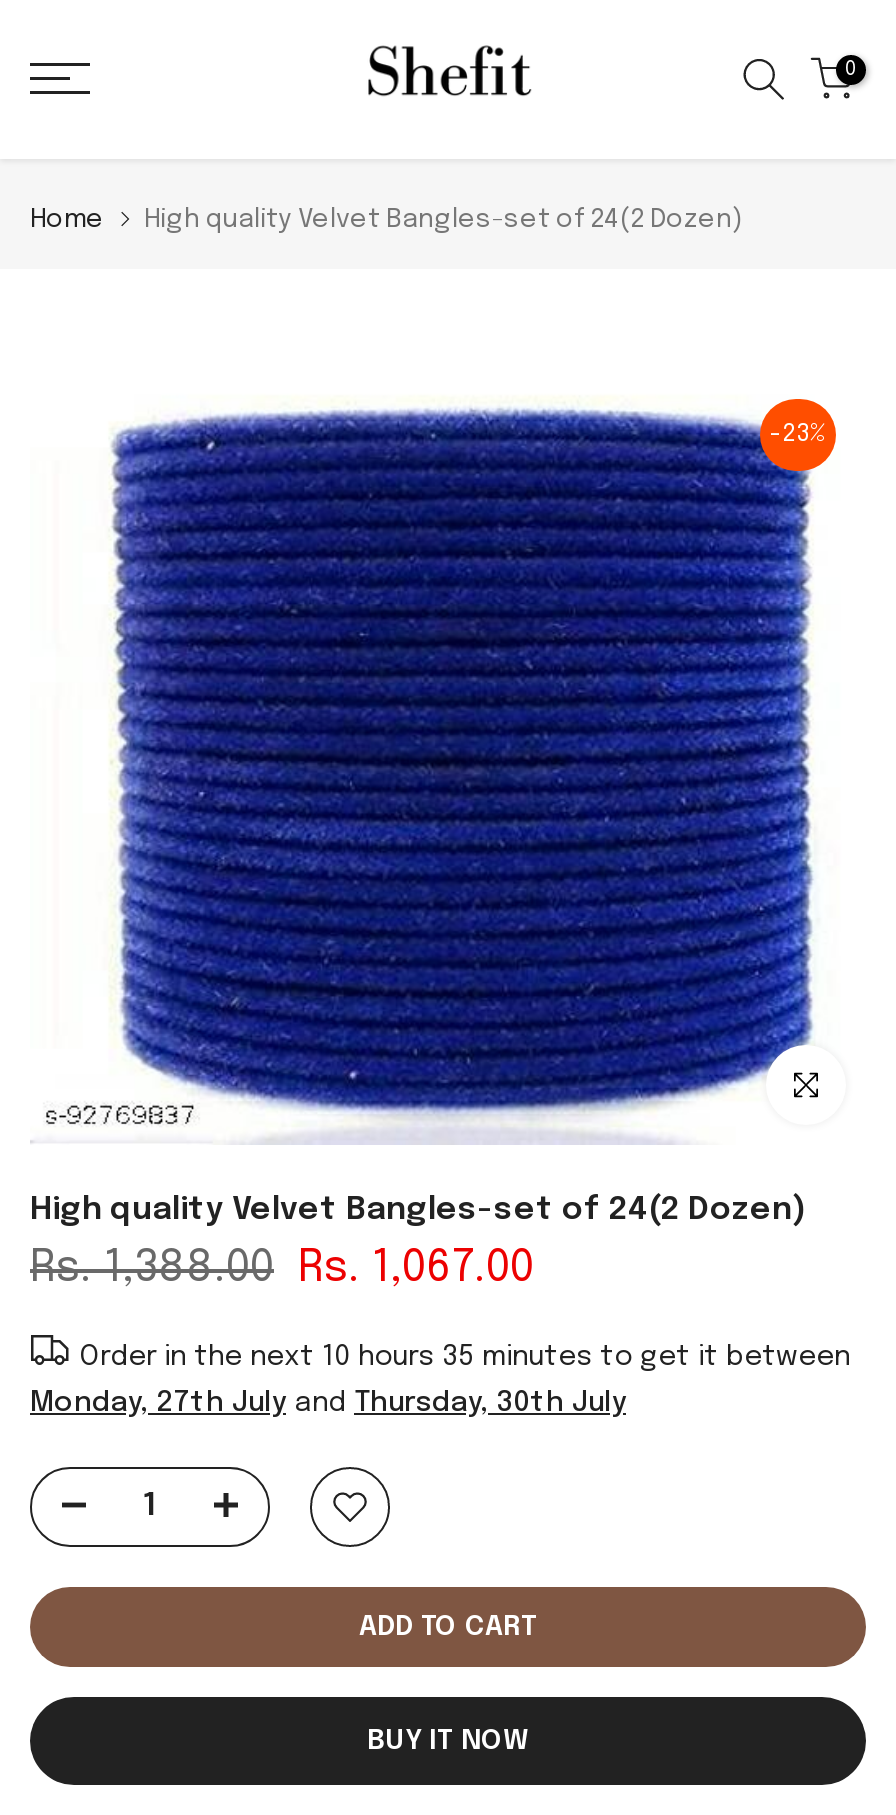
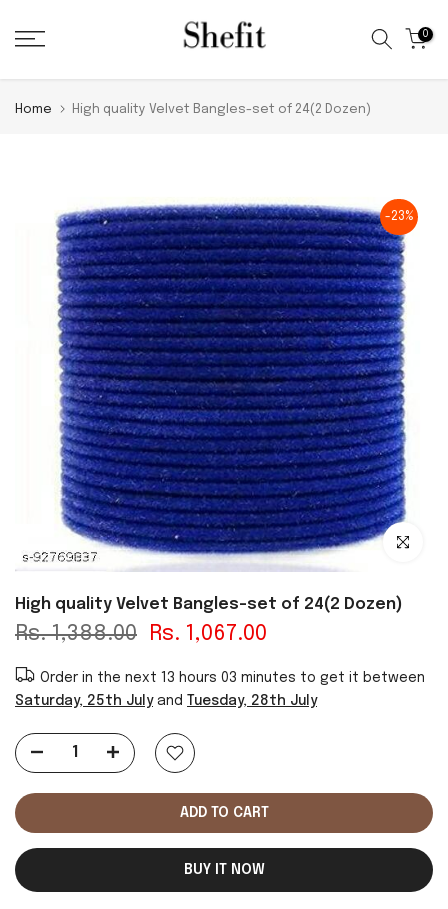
[80,1343,850,1371] Order in the next 10 hours 35 minutes to get it between -> [40,671,425,685] Order in the next 13 hours 03 minutes to get it between
[30,1389,626,1417] Monday, 27th July and Thursday, 30th July -> [15,694,317,708] Saturday, 25th July and Tuesday, 28th July

